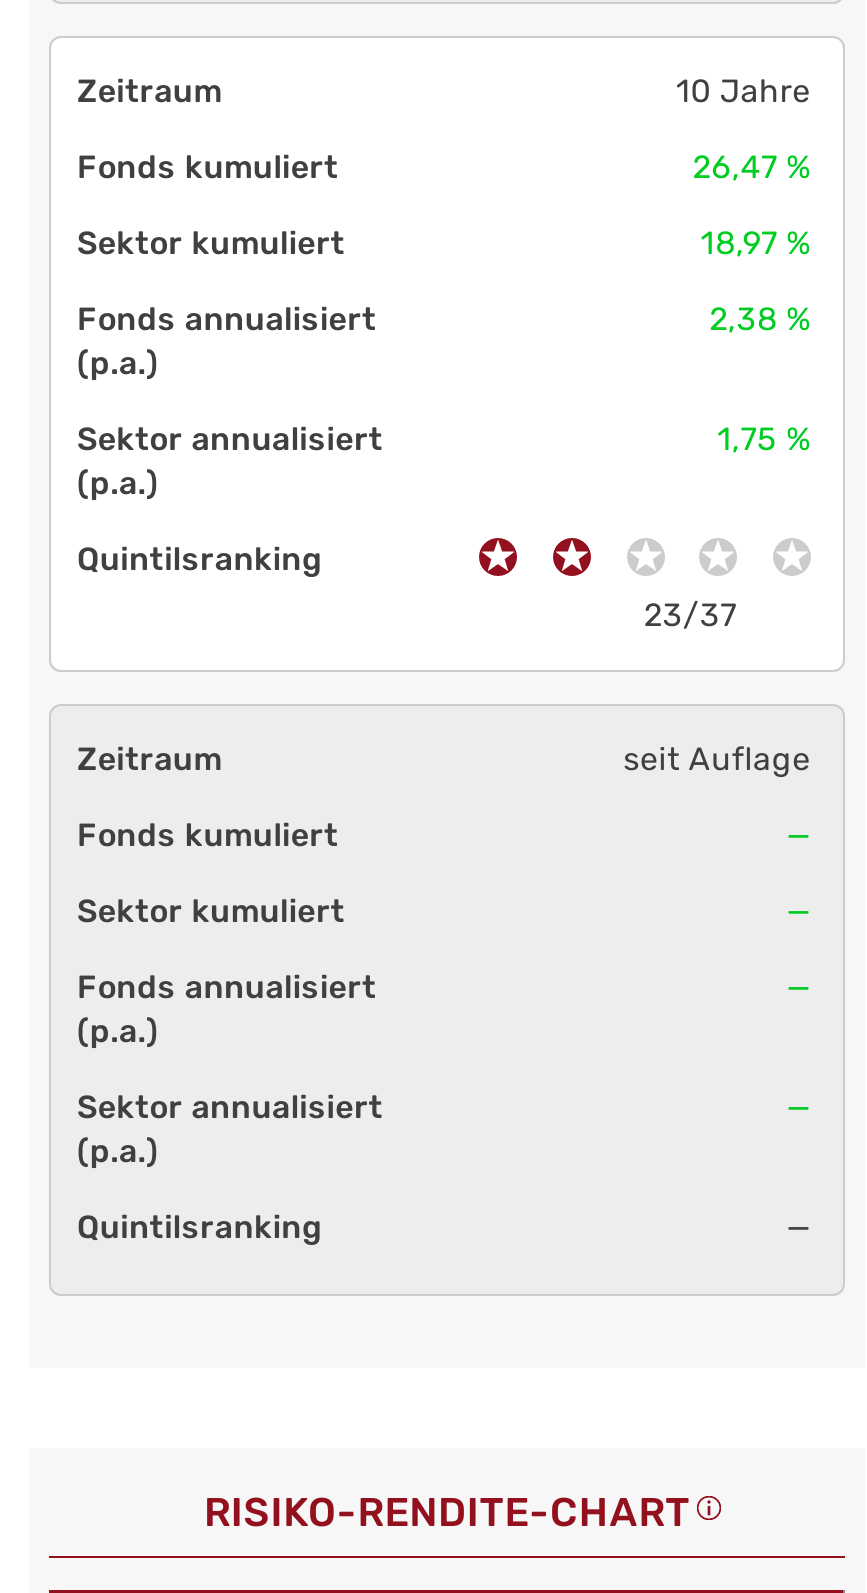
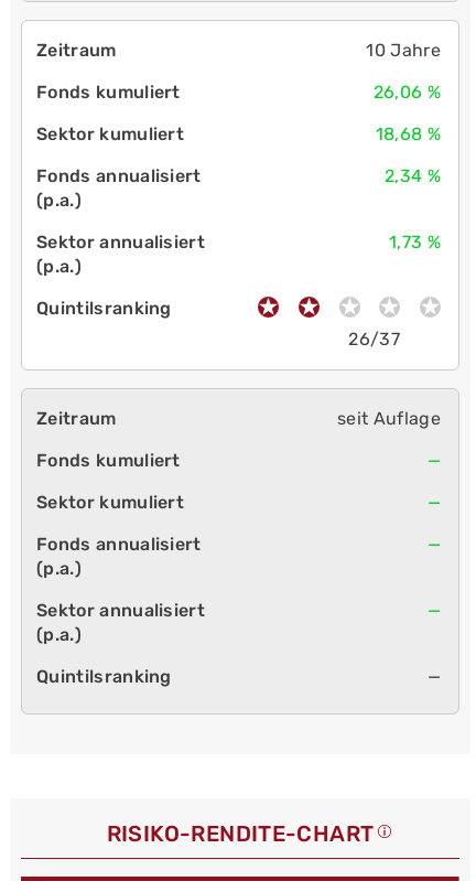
[693,147,811,185] 26,47 % -> [373,81,441,102] 26,06 %
[701,223,811,261] 18,97 % -> [376,123,441,144] 18,68 %
[709,299,811,337] 2,38 % -> [385,165,441,186] 2,34 %
[717,419,811,457] 1,75 % -> [389,231,441,252] 1,73 %
[644,595,737,633] 23/37 -> [349,328,400,349] 26/37

